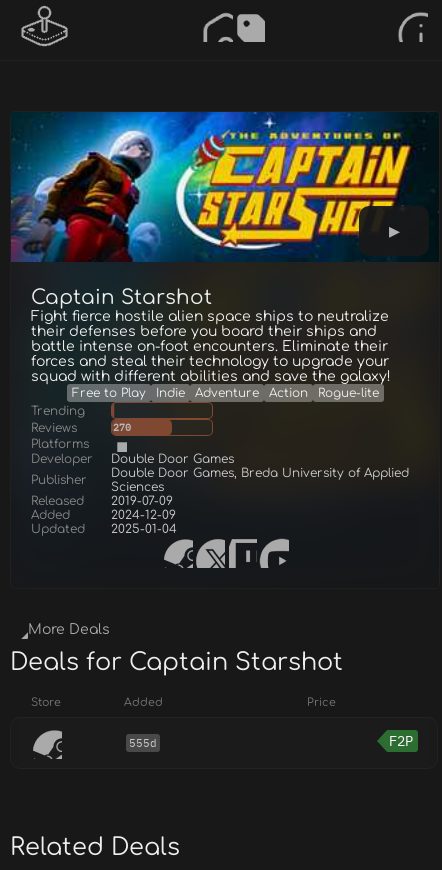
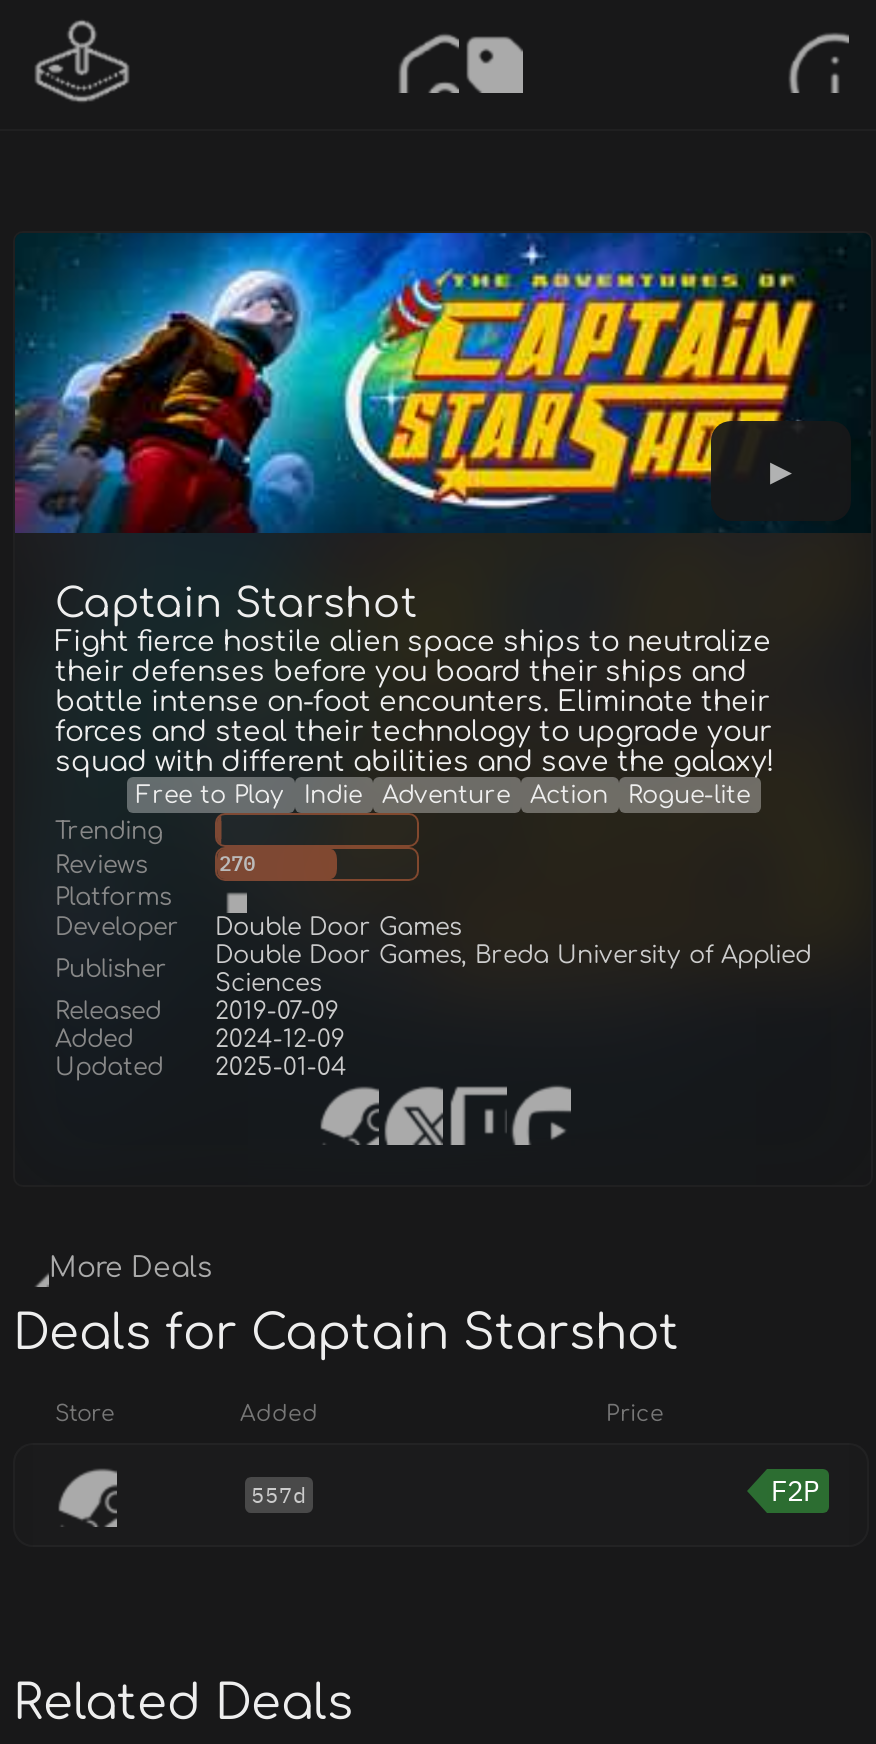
[129,736,157,750] 555d -> [251,1481,307,1509] 557d

